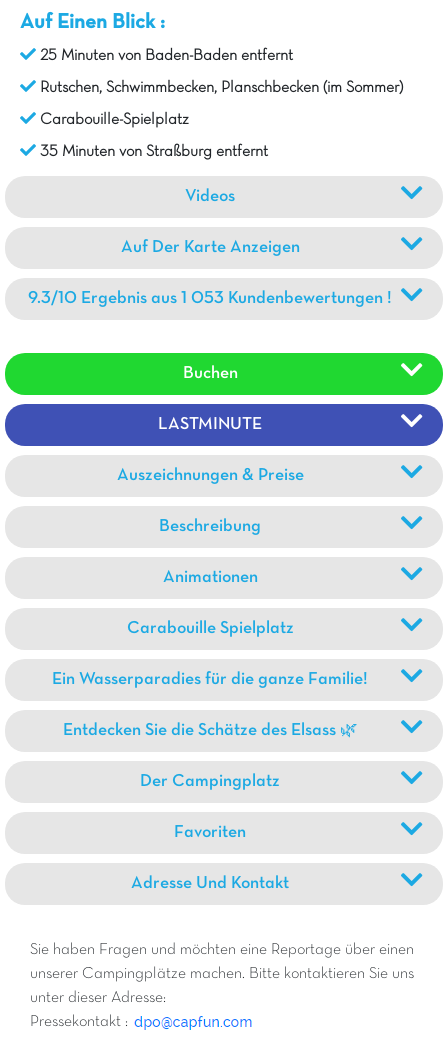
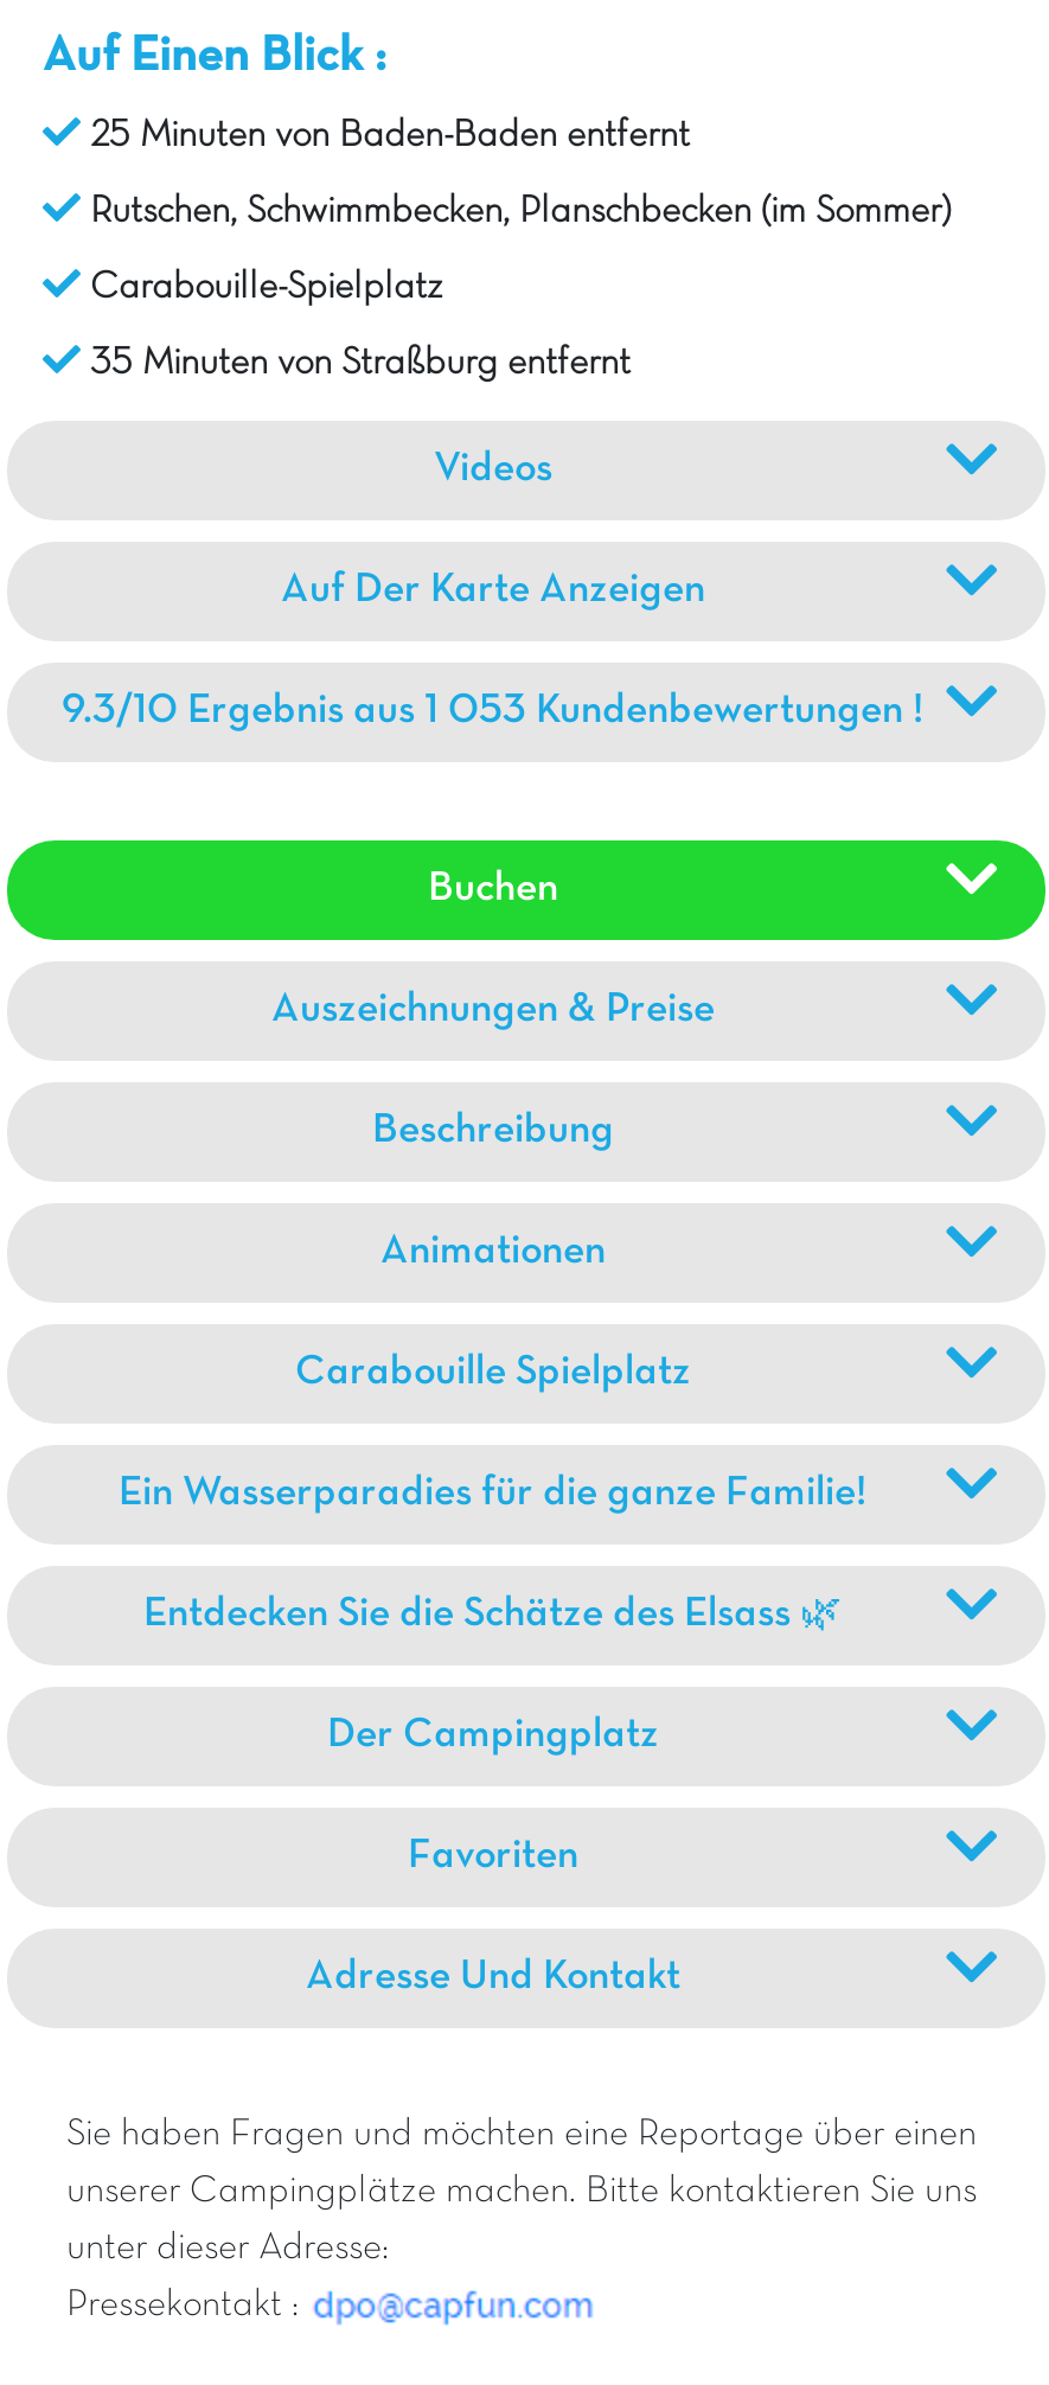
[158,417,262,433] LASTMINUTE -> none

